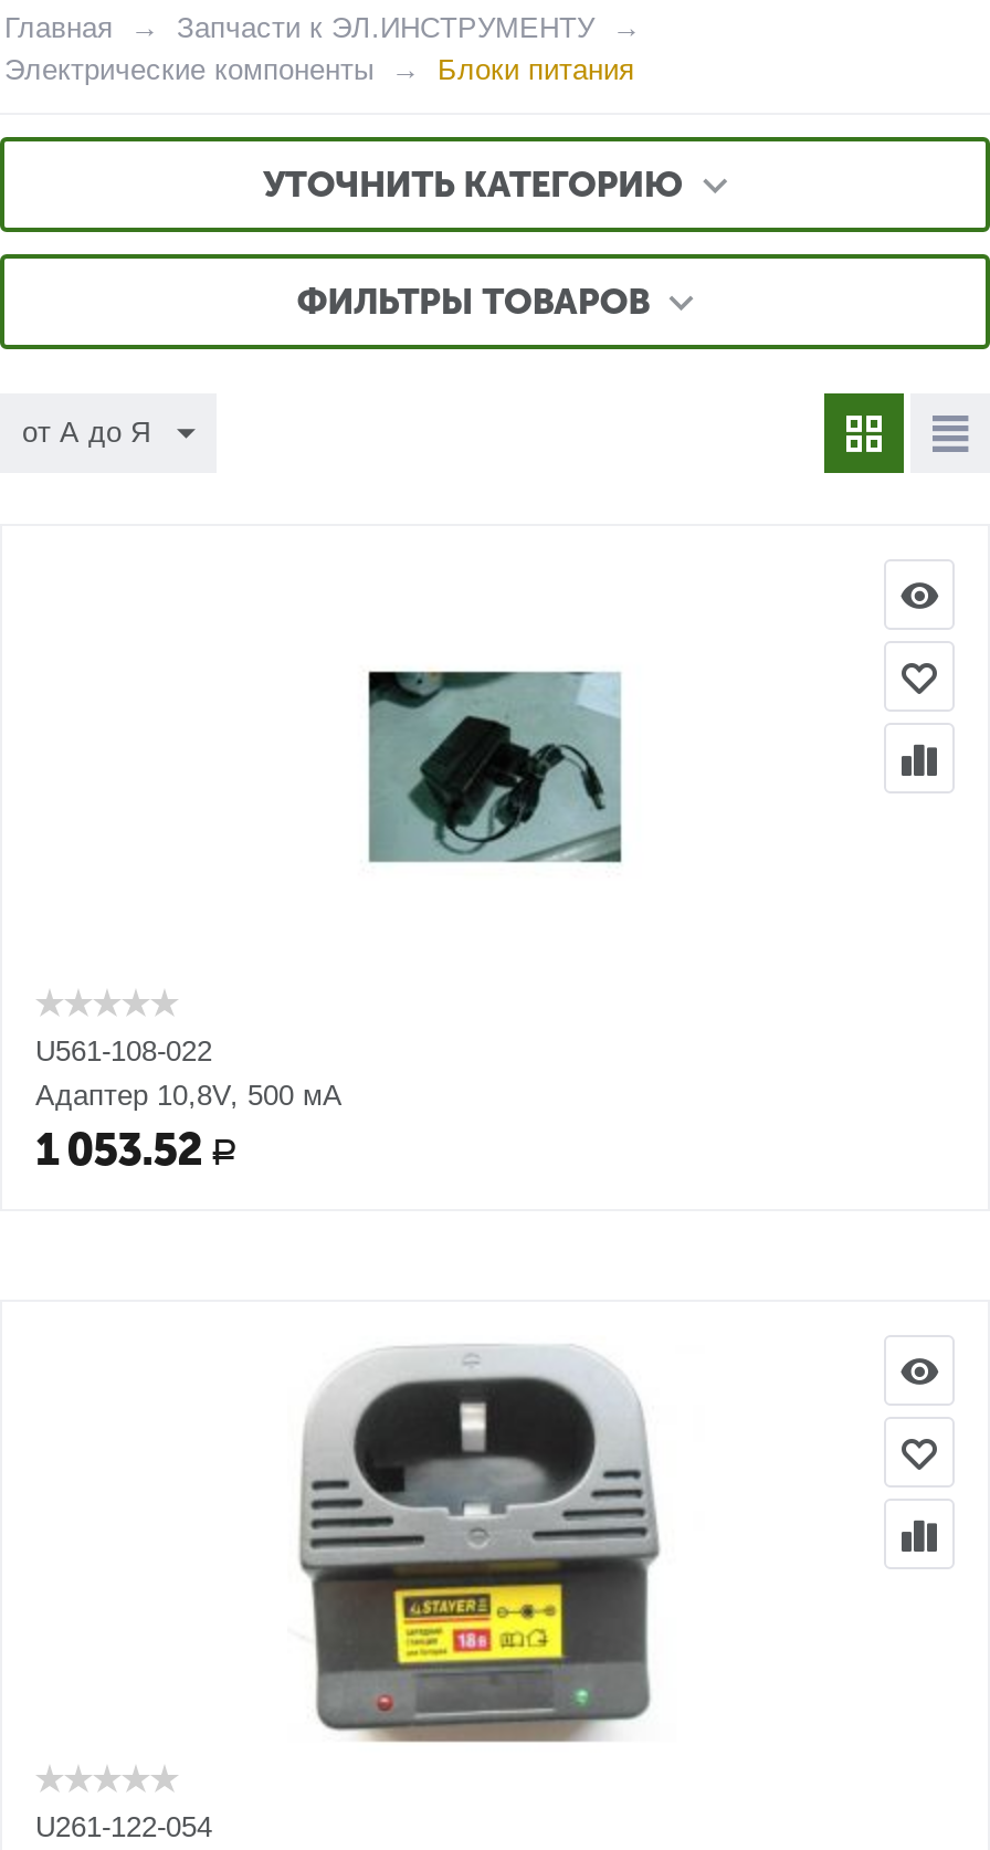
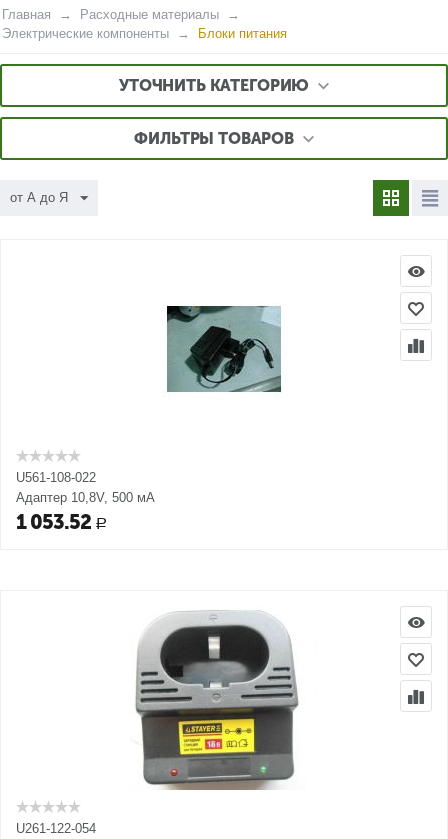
[177,11,594,44] Запчасти к ЭЛ.ИНСТРУМЕНТУ -> [80,7,219,22] Расходные материалы

